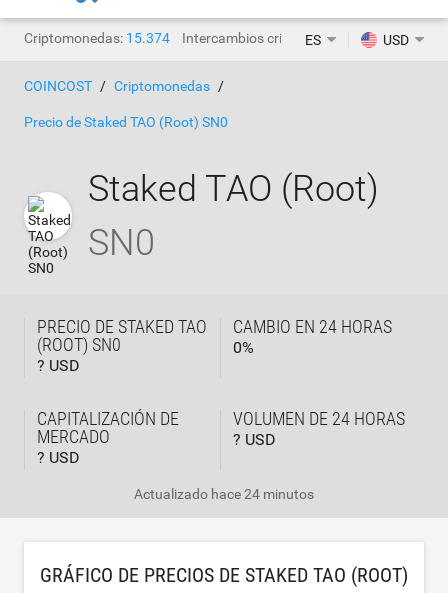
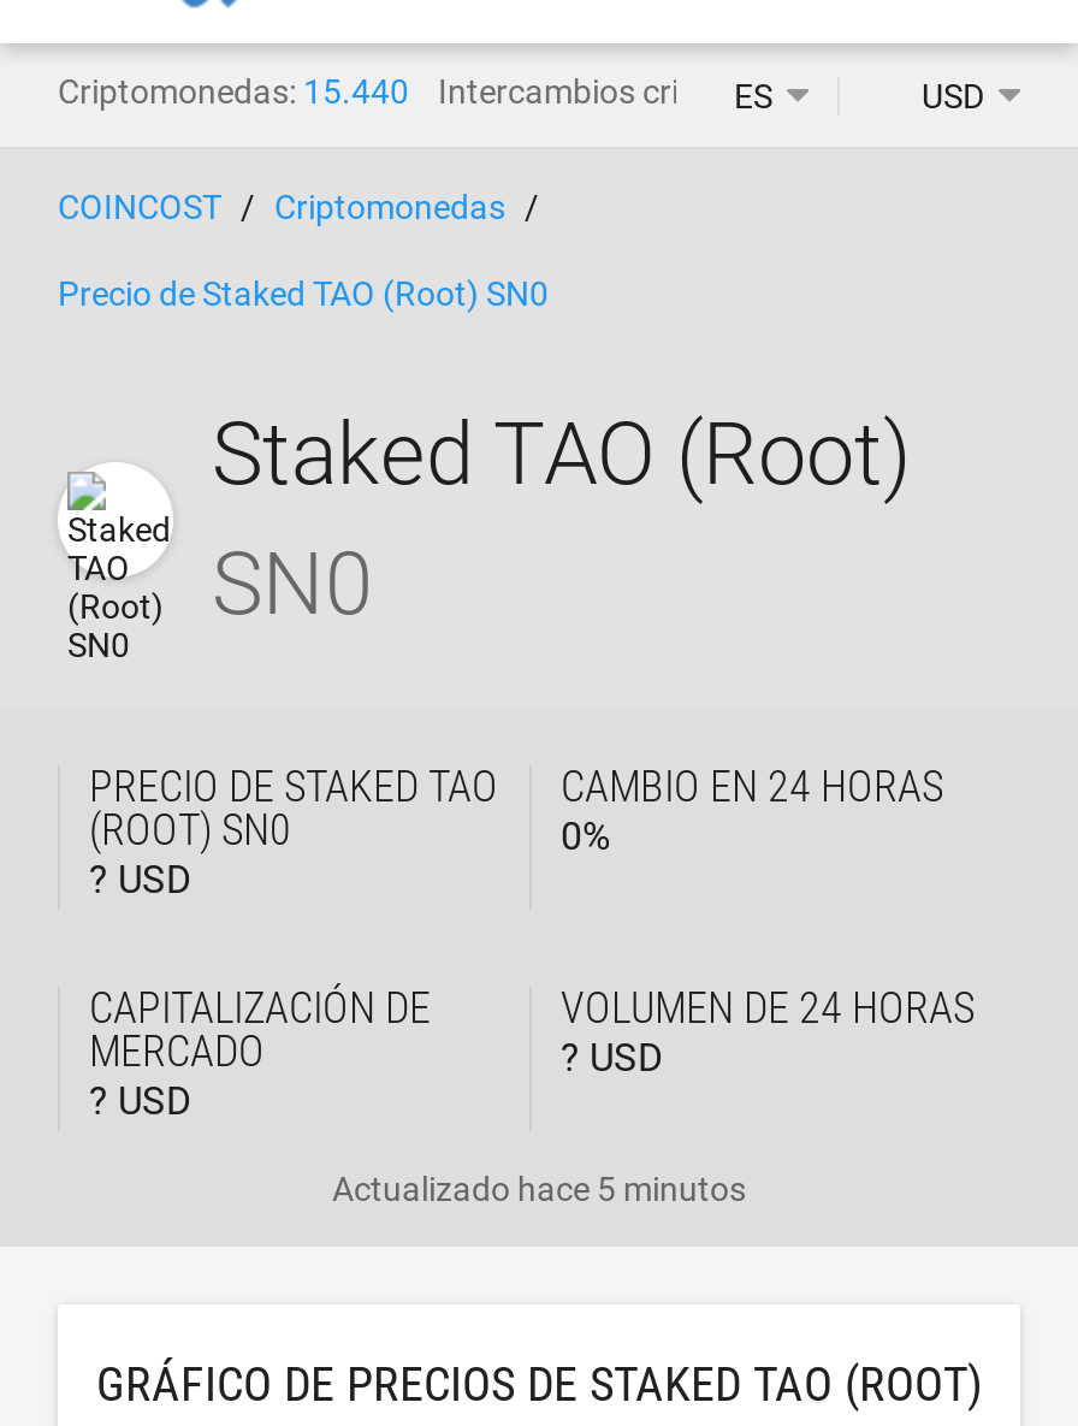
[24,30,170,46] Criptomonedas: 15.374 -> [58,72,409,111] Criptomonedas: 15.440
[134,486,314,502] Actualizado hace 24 minutos -> [332,1170,746,1208] Actualizado hace 5 minutos

